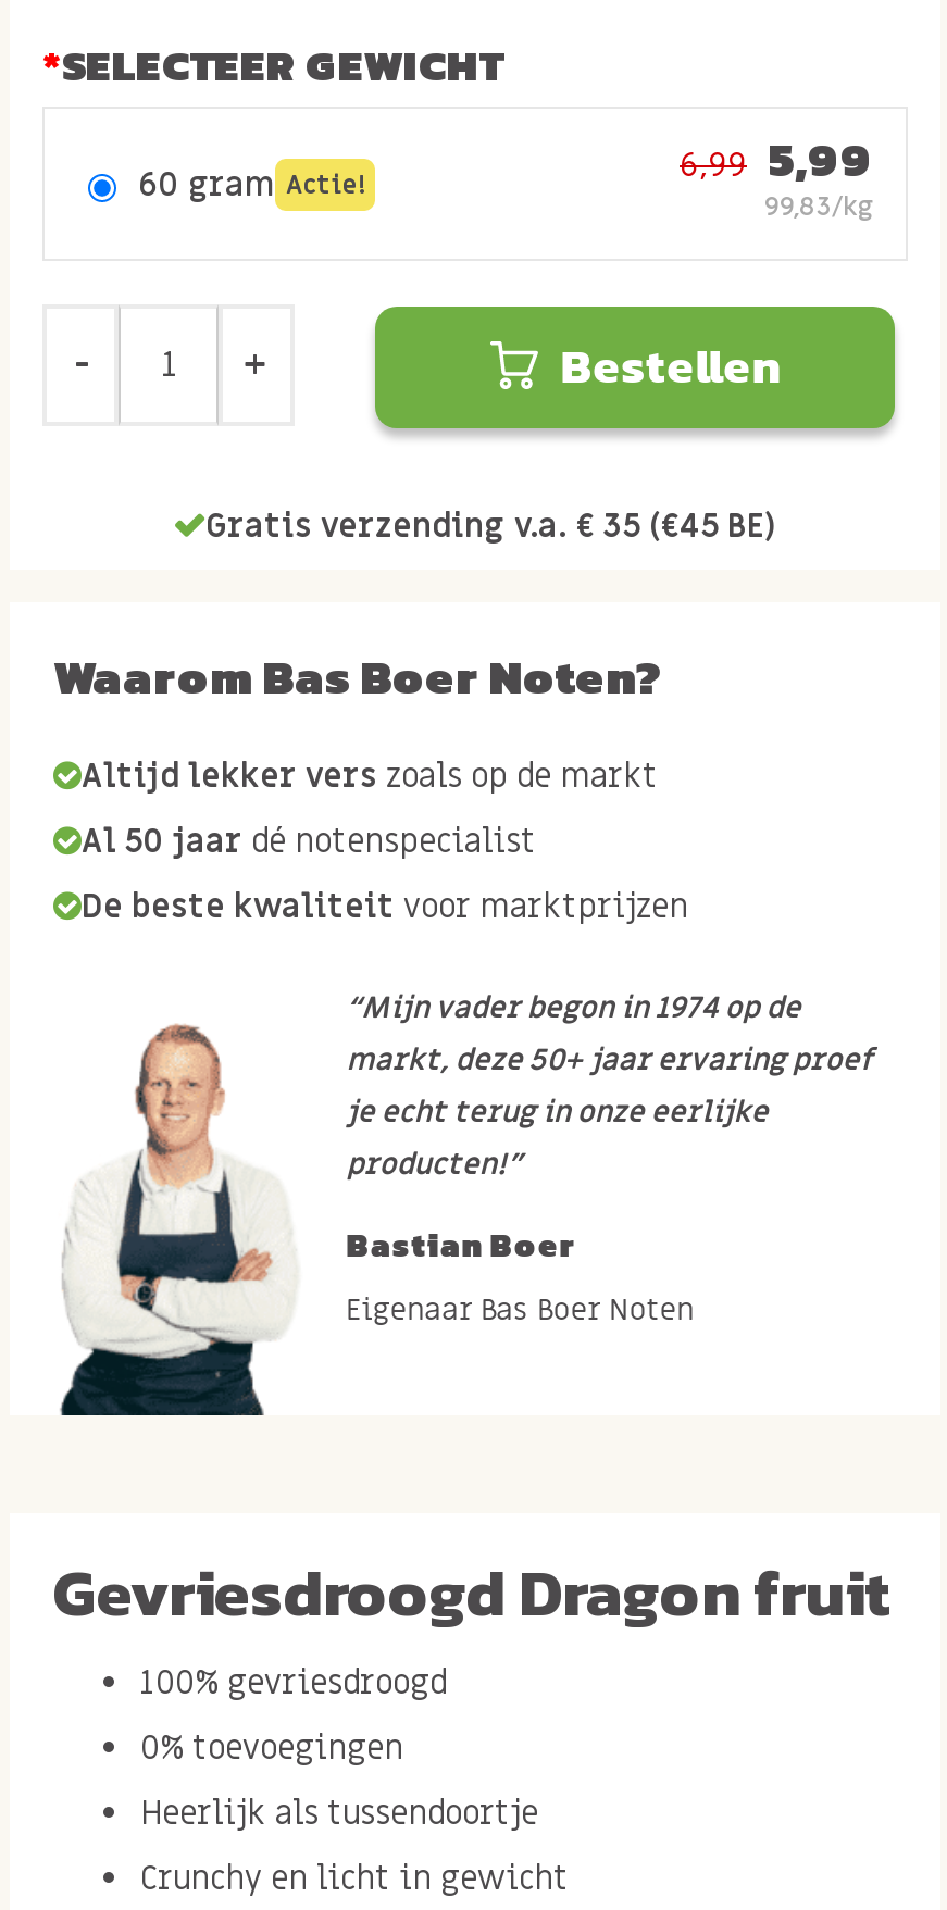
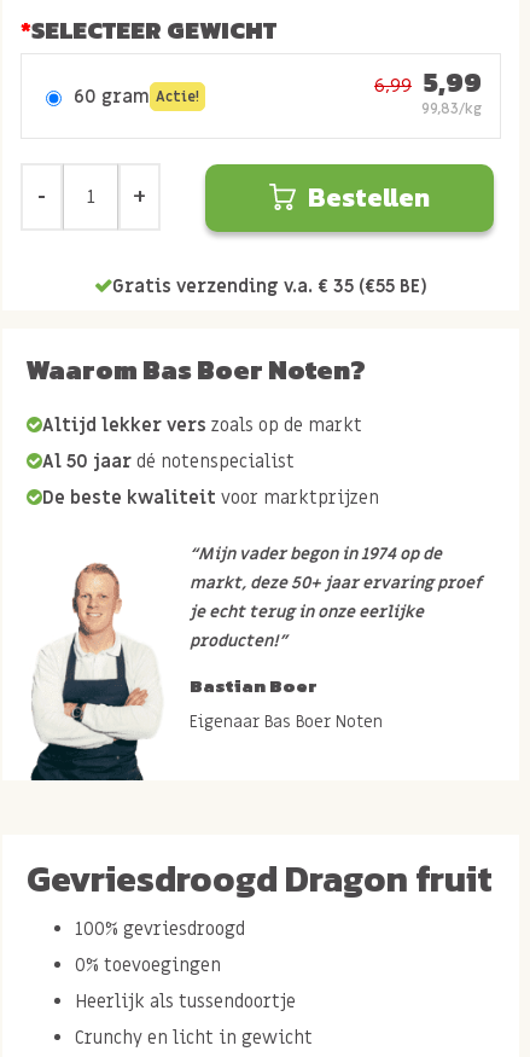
[205,504,777,547] Gratis verzending v.a. € 35 (€45 BE) -> [112,274,427,298] Gratis verzending v.a. € 35 (€55 BE)

